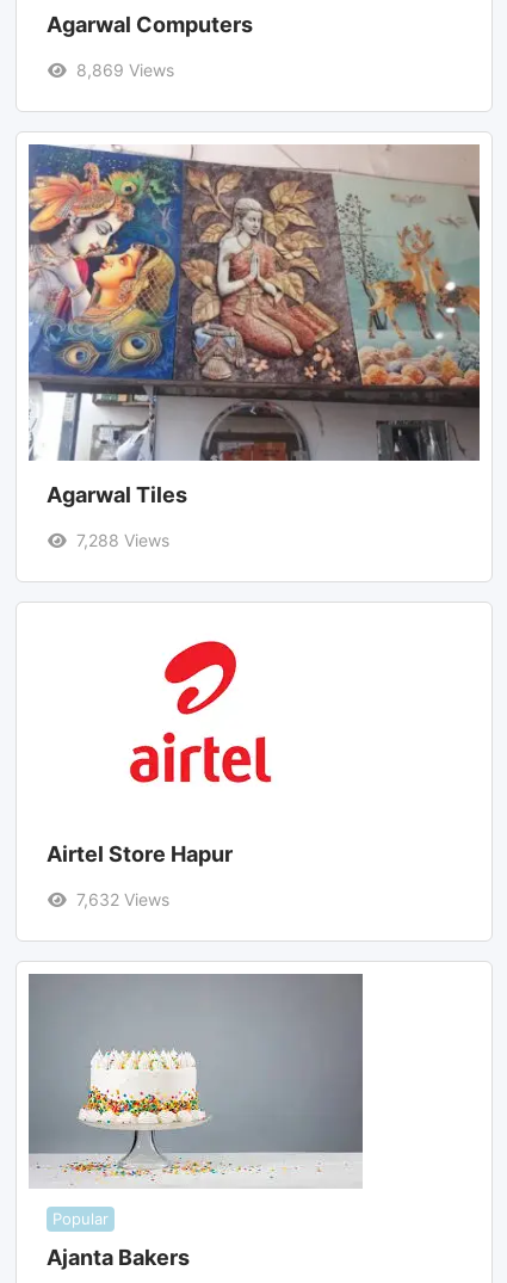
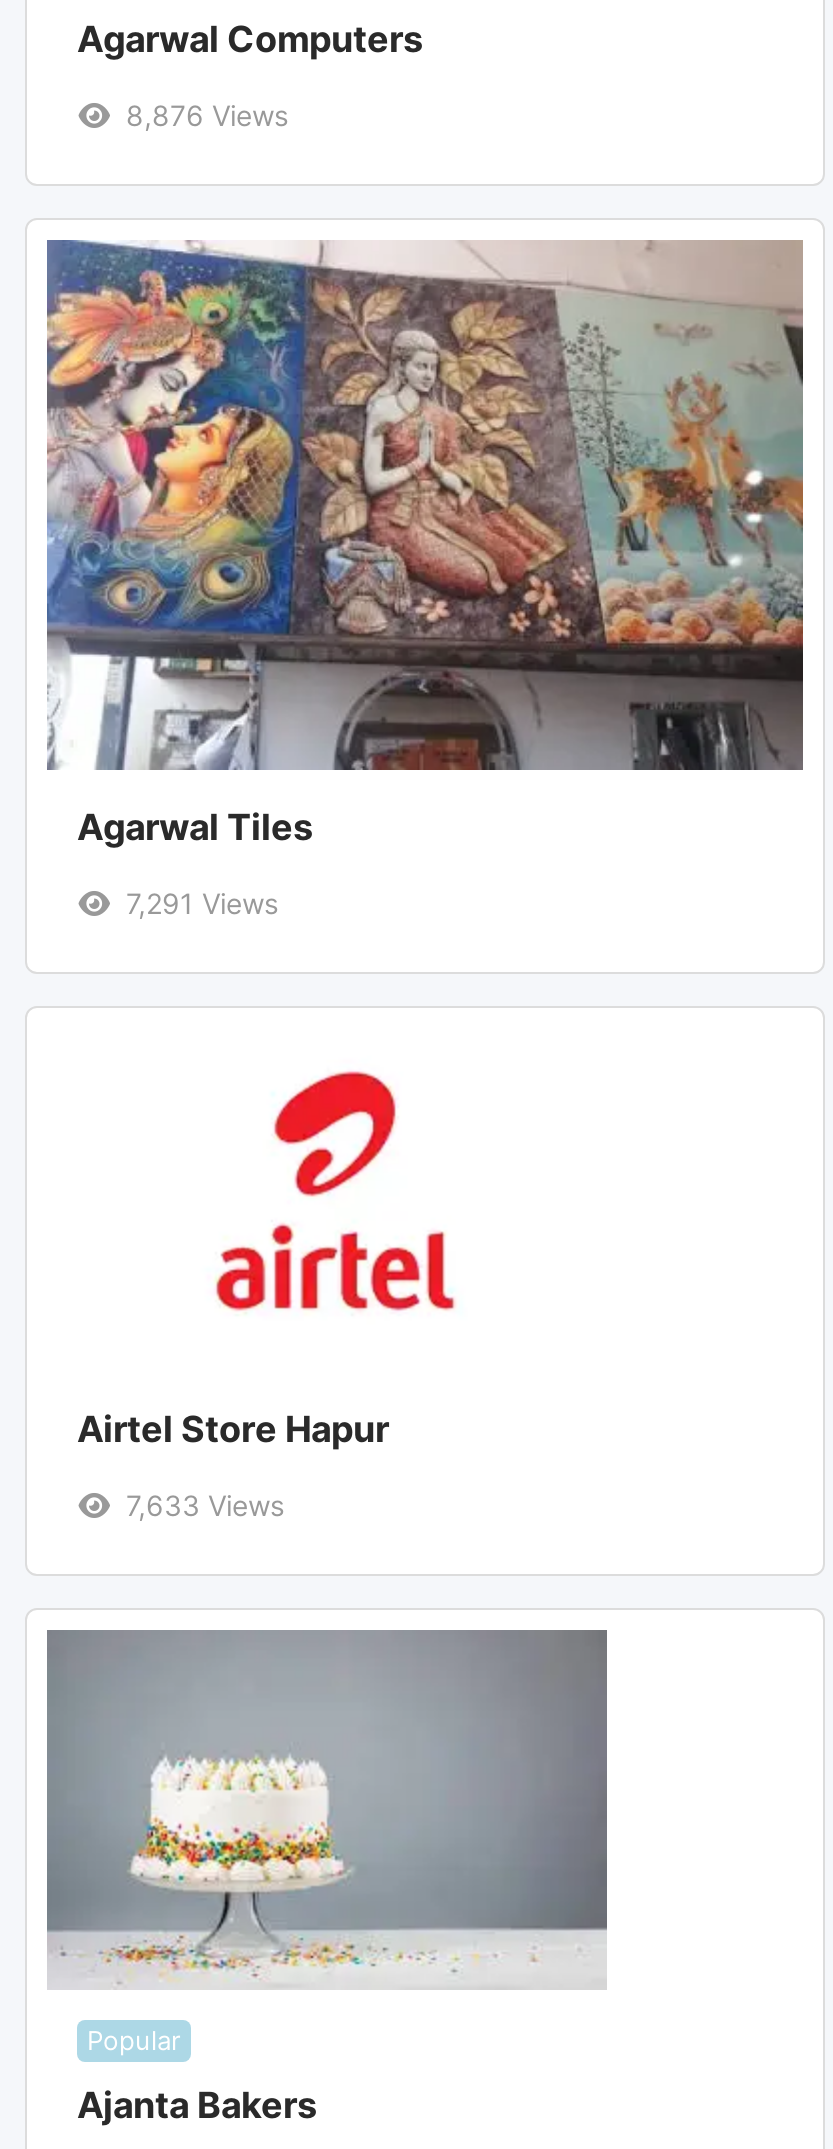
[76,60,174,80] 8,869 Views -> [126,98,288,132] 8,876 Views
[76,530,169,550] 7,288 Views -> [126,886,278,920] 7,291 Views
[76,889,169,909] 7,632 Views -> [126,1488,284,1522] 7,633 Views

